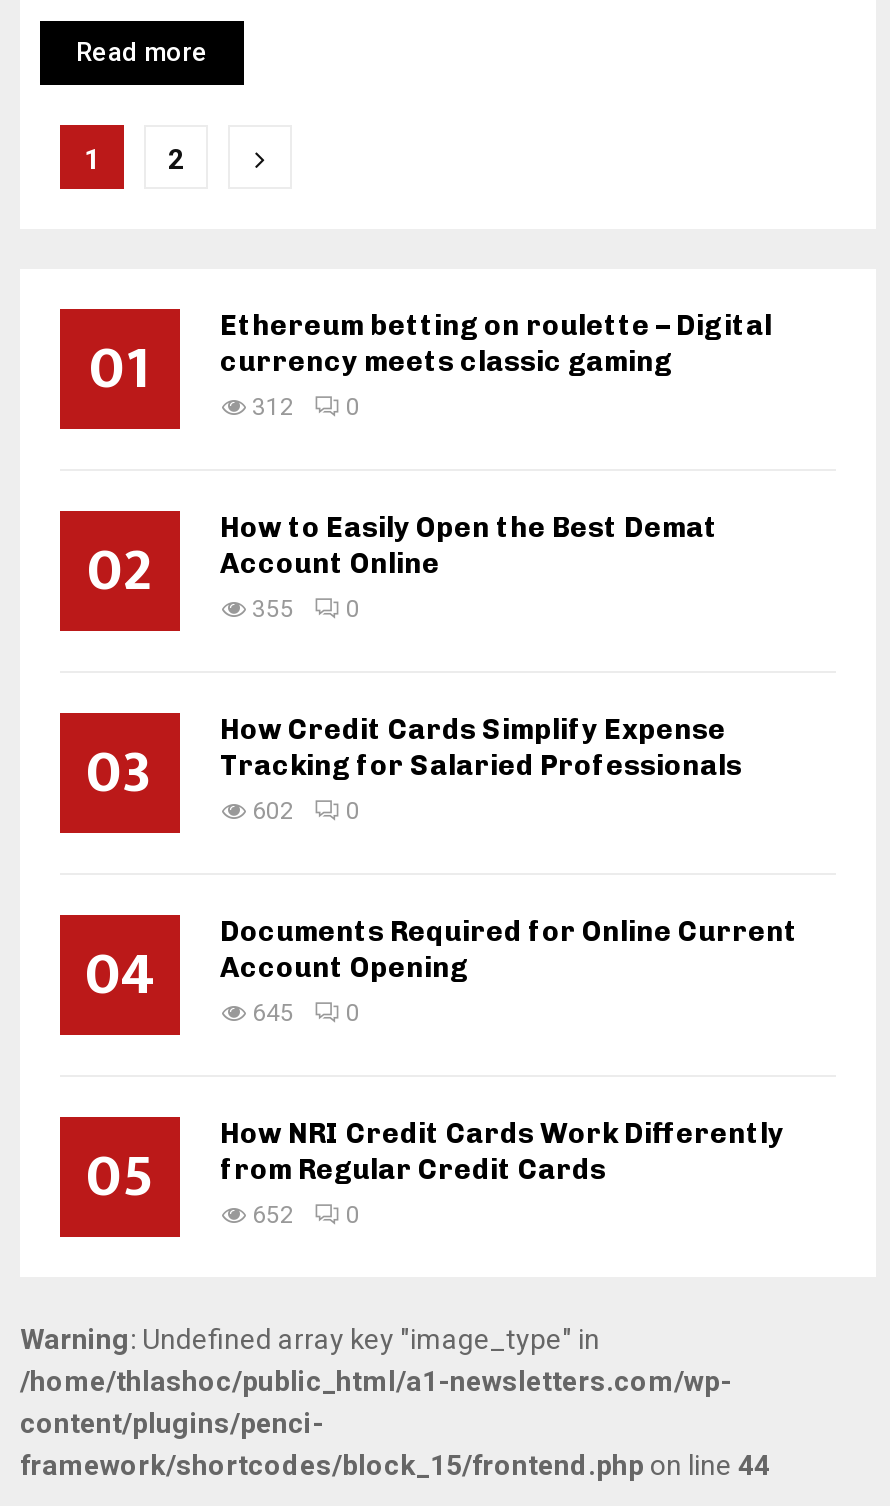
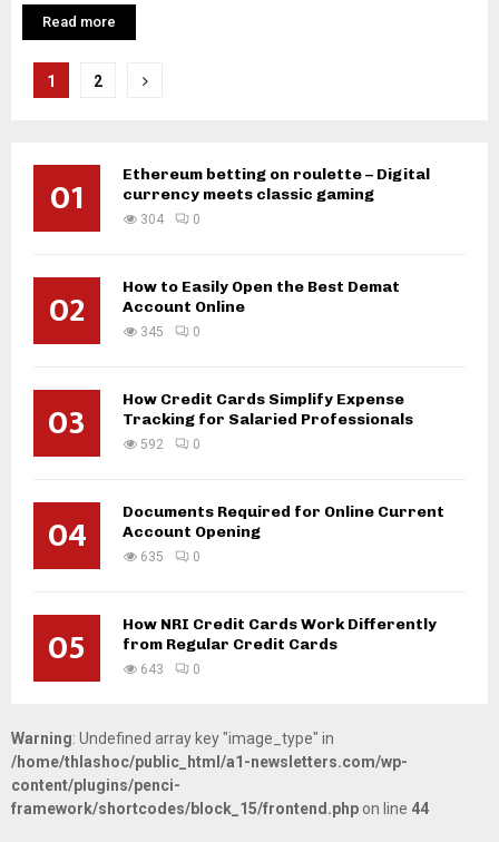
[252,393,360,421] 312 0 -> [140,212,200,227] 304 0
[252,595,360,623] 355 0 -> [140,324,200,340] 345 0
[252,797,360,825] 602 0 -> [140,437,200,452] 592 0
[252,999,360,1027] 645 0 -> [140,549,200,565] 635 0
[252,1201,360,1229] 652 0 -> [140,662,200,677] 643 0

